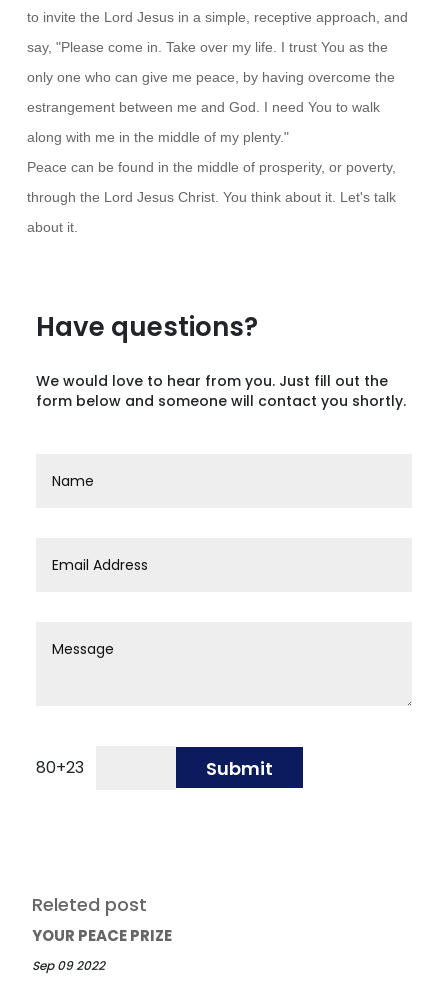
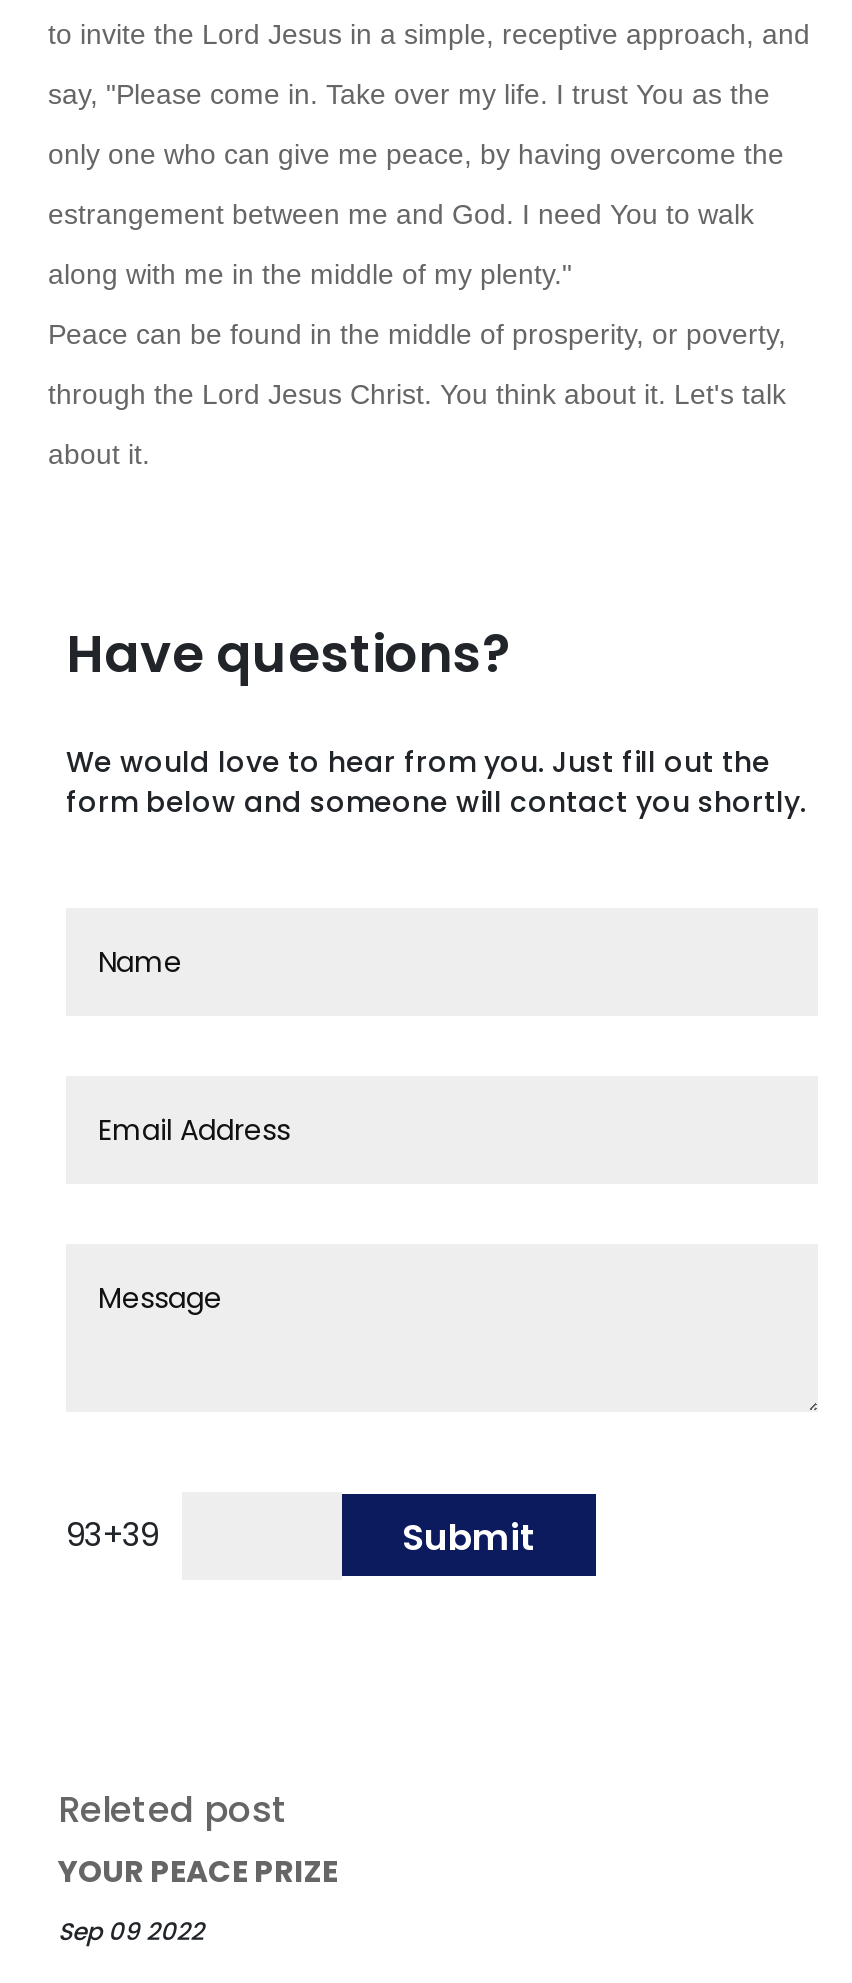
[36,756,84,779] 80+23 -> [66,1512,158,1558] 93+39

